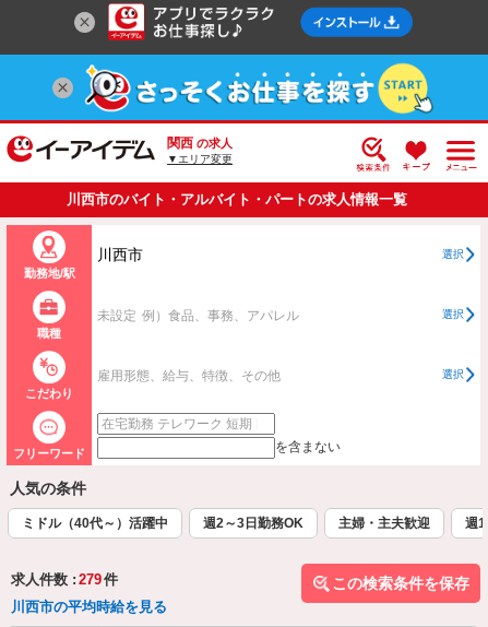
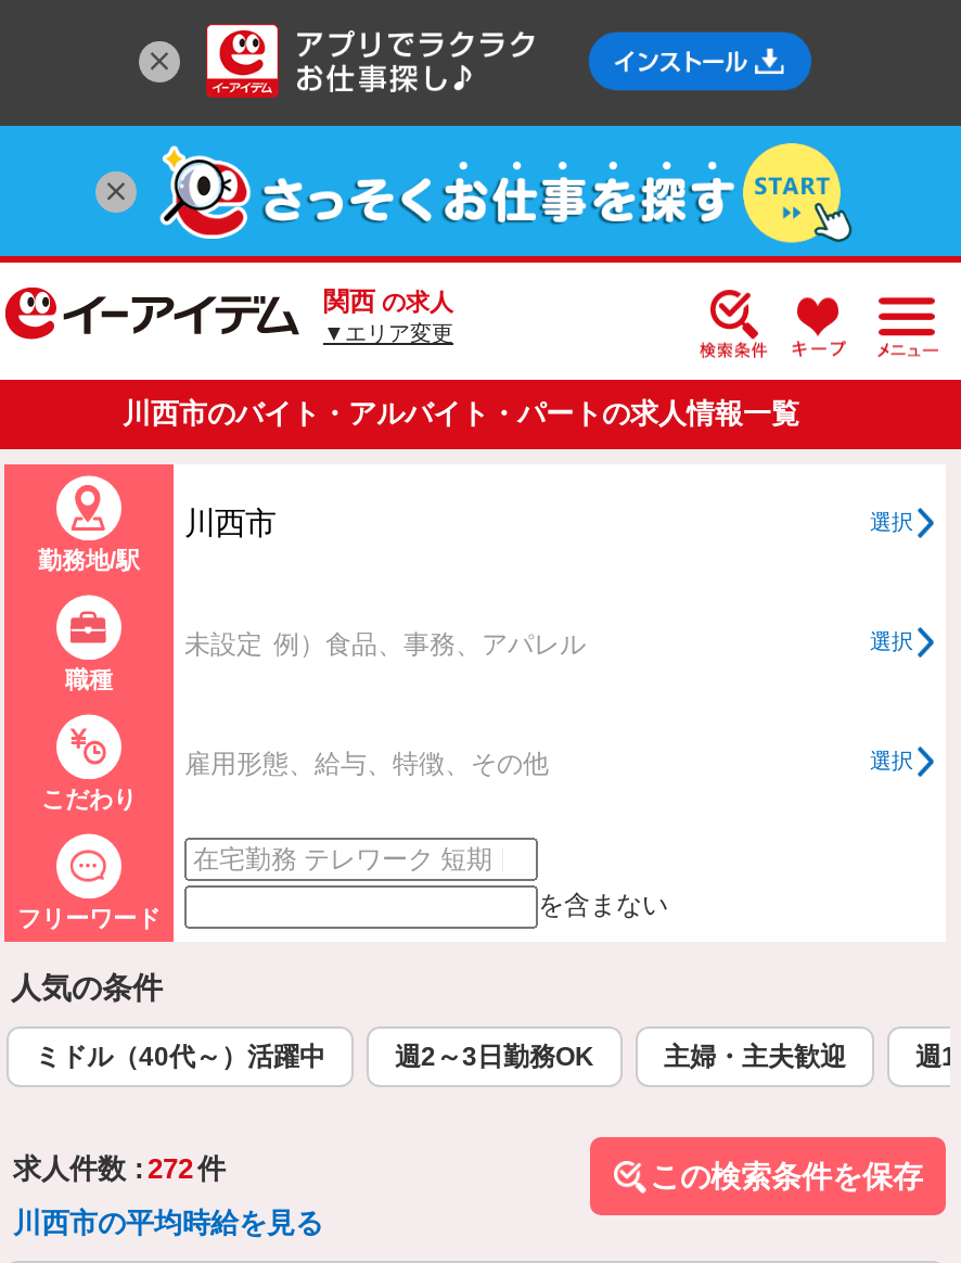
[11,572,118,588] 求人件数 : 279 件 -> [13,1153,226,1185] 求人件数 : 272 件

